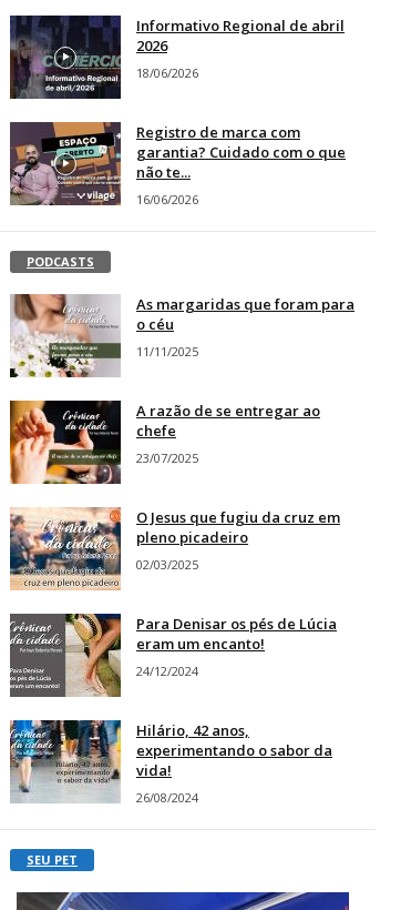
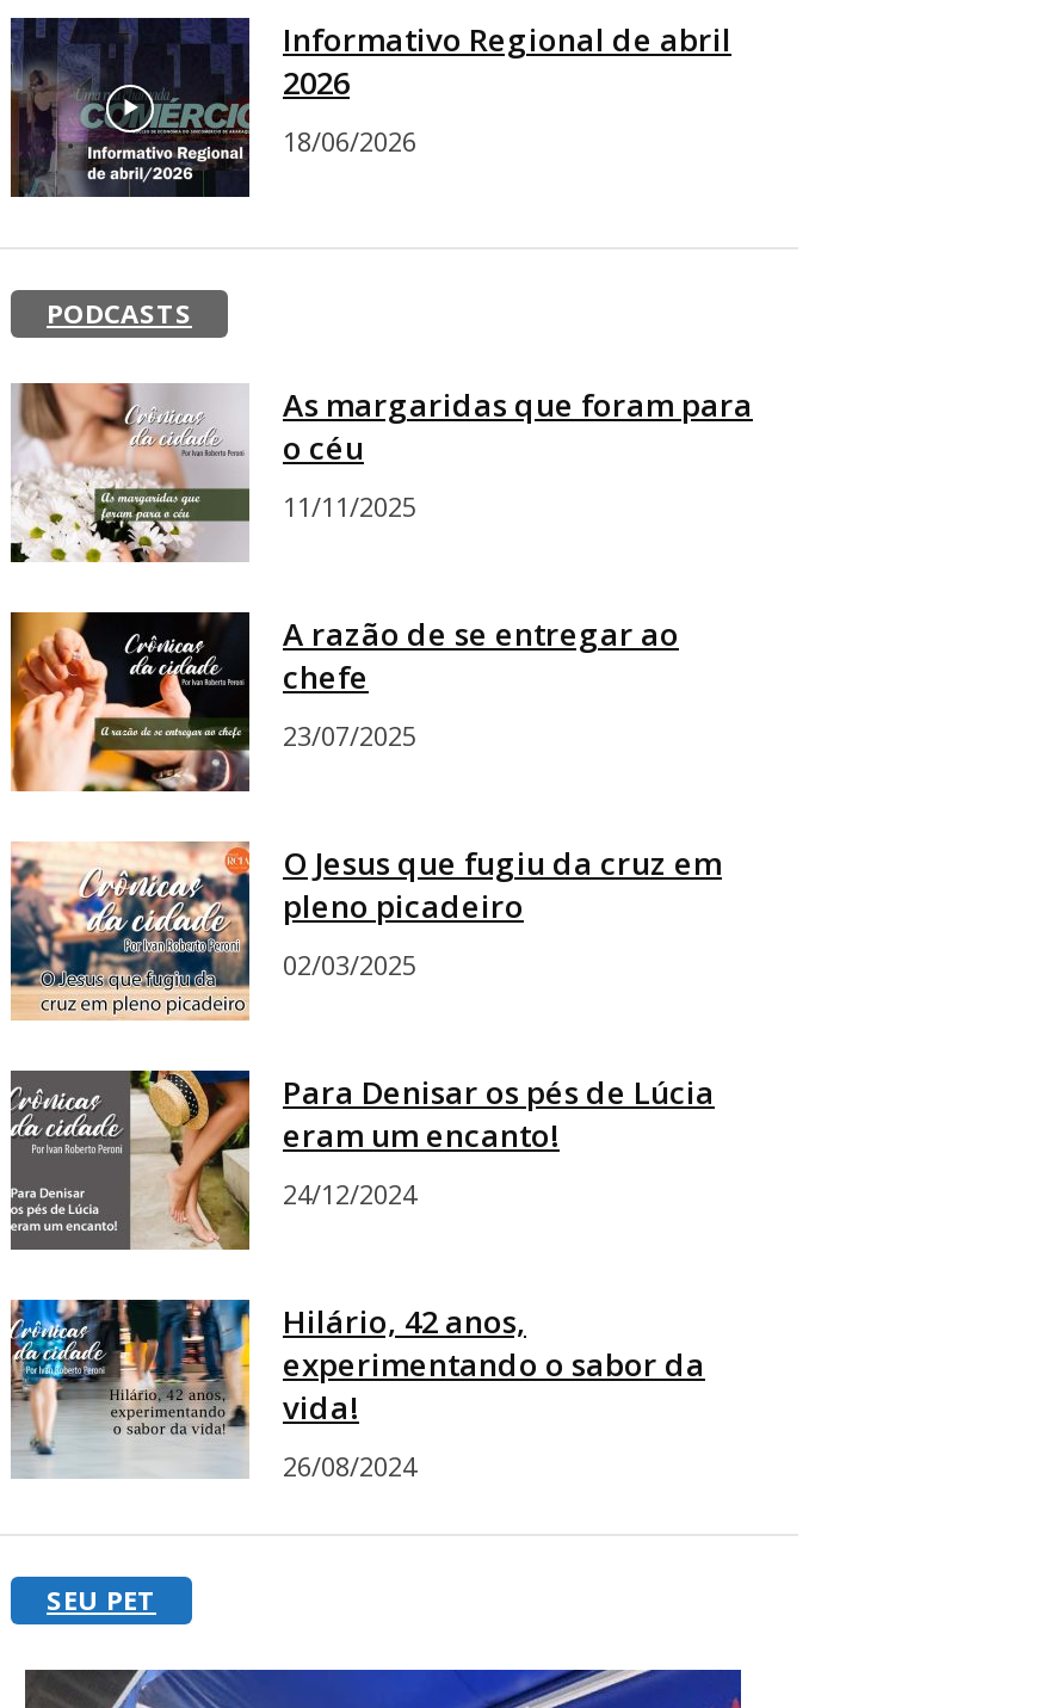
[10,121,346,208] [image] | Registro de marca com | garantia? Cuidado com o que | não te... | 16/06/2026 -> none

